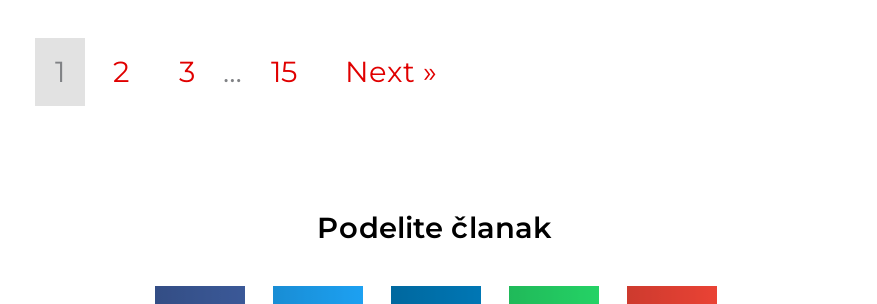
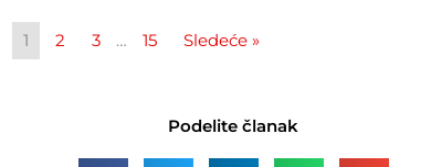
[345,54,437,90] Next » -> [183,31,260,50] Sledeće »

